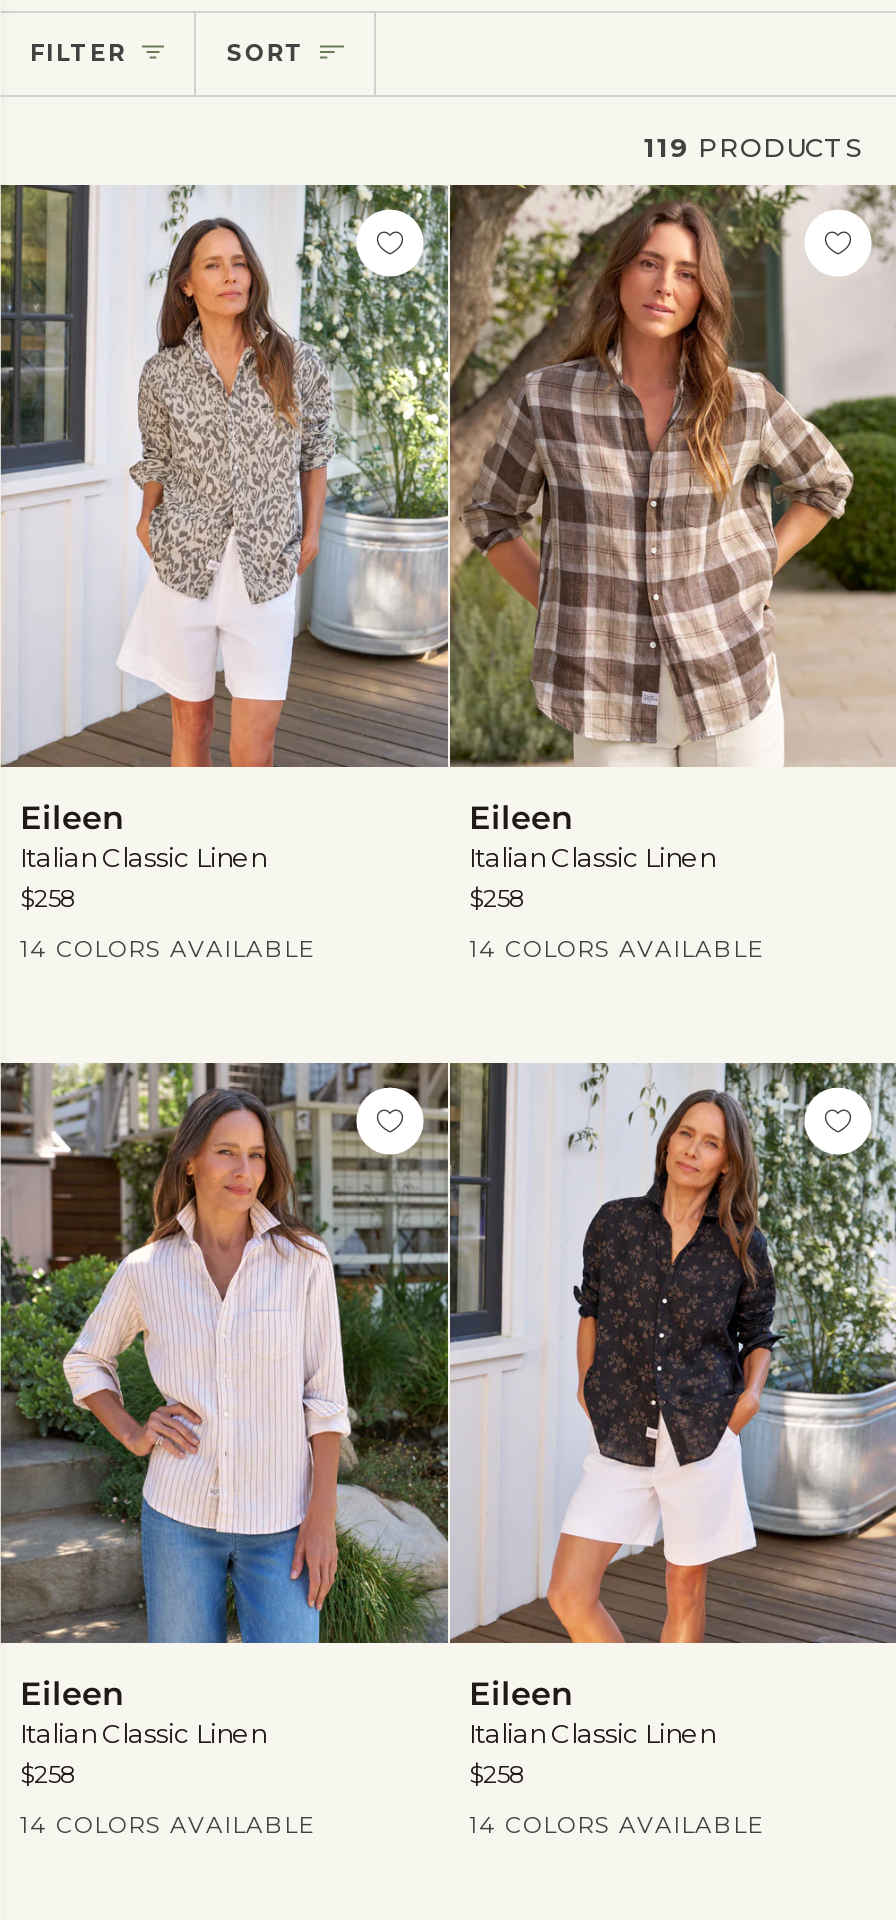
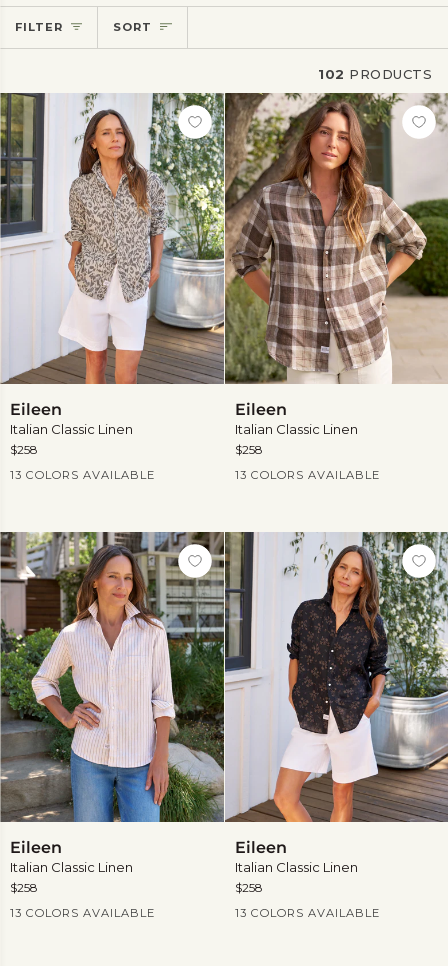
[644,131,864,163] 119 PRODUCTS -> [318,66,432,82] 102 PRODUCTS
[20,934,314,962] 14 COLORS AVAILABLE -> [10,467,155,481] 13 COLORS AVAILABLE
[469,934,763,962] 14 COLORS AVAILABLE -> [234,467,379,481] 13 COLORS AVAILABLE
[20,1811,314,1839] 14 COLORS AVAILABLE -> [10,906,155,920] 13 COLORS AVAILABLE
[469,1811,763,1839] 14 COLORS AVAILABLE -> [234,906,379,920] 13 COLORS AVAILABLE

